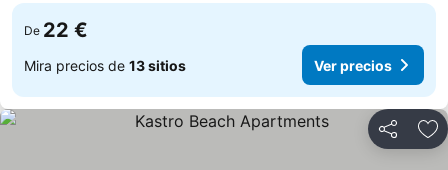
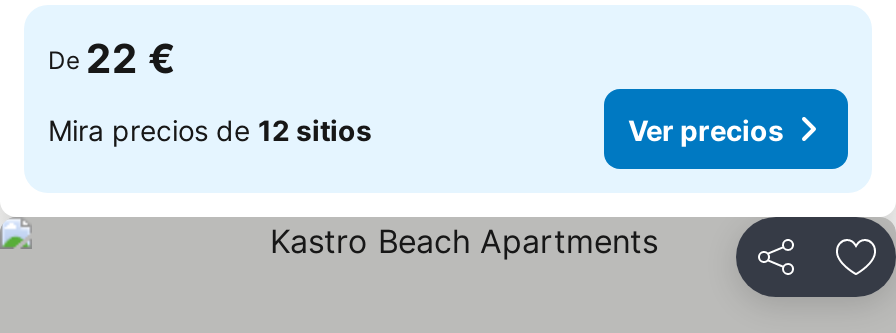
[24,56,186,73] Mira precios de 13 sitios -> [48,112,372,146] Mira precios de 12 sitios

